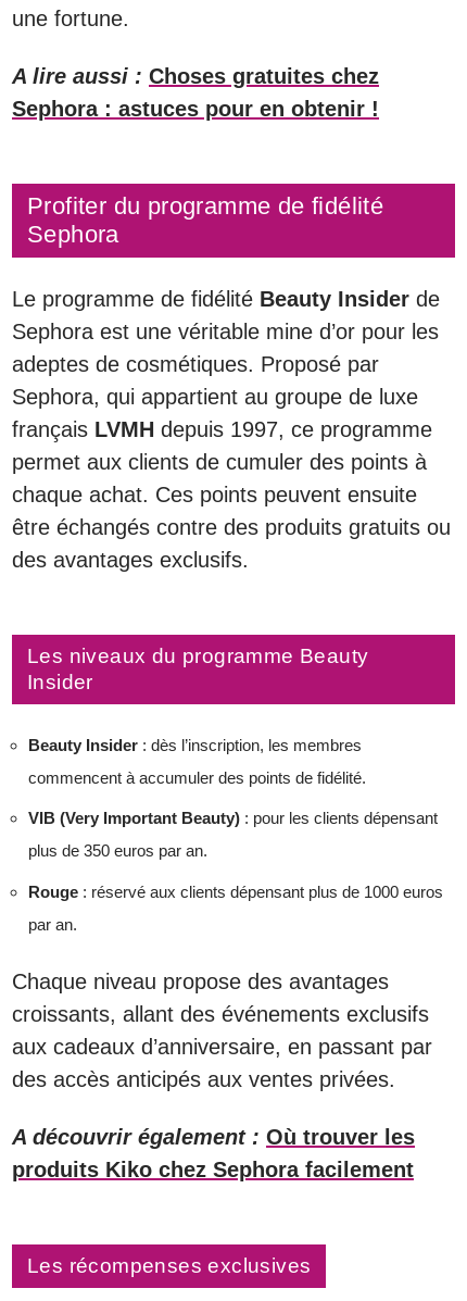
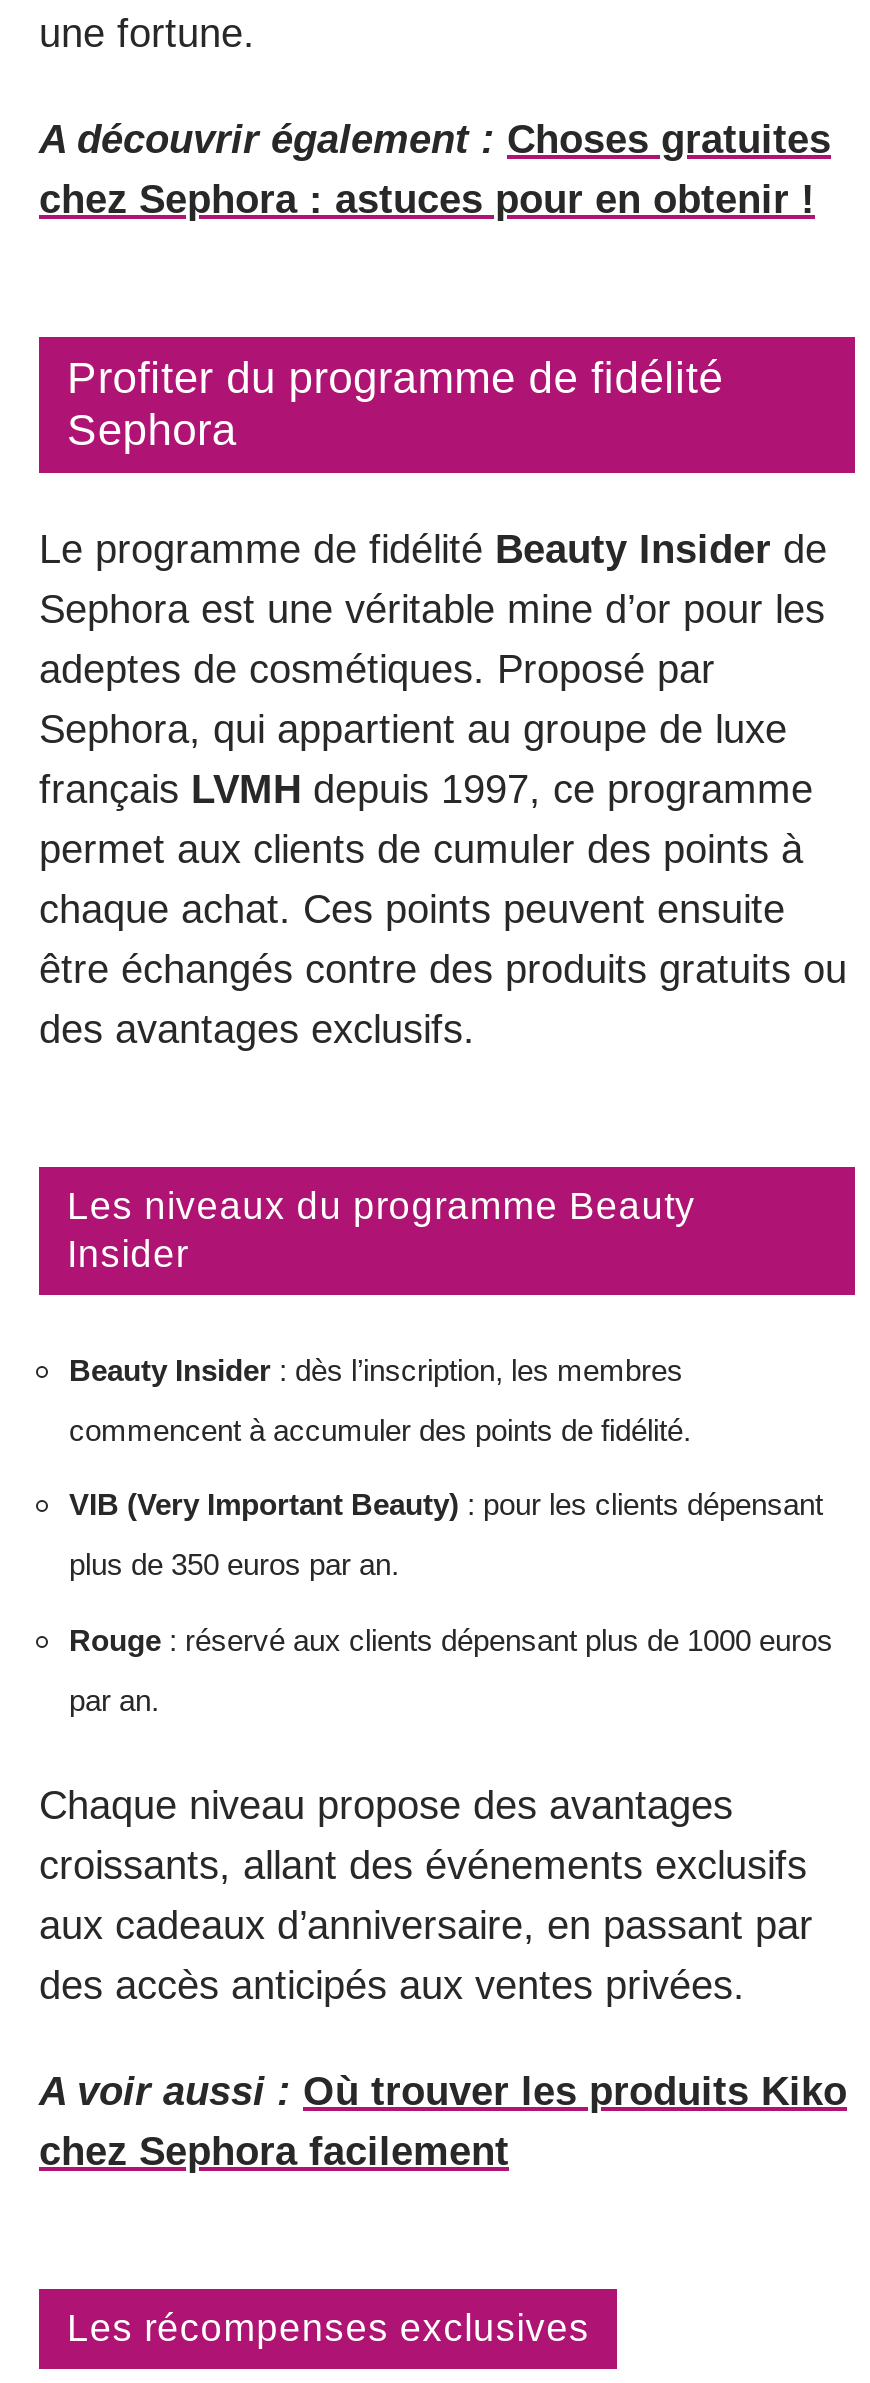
[12,64,379,120] A lire aussi : Choses gratuites chez | Sephora : astuces pour en obtenir ! -> [39,116,831,220] A découvrir également : Choses gratuites | chez Sephora : astuces pour en obtenir !
[12,1124,415,1181] A découvrir également : Où trouver les | produits Kiko chez Sephora facilement -> [39,2068,847,2172] A voir aussi : Où trouver les produits Kiko | chez Sephora facilement

